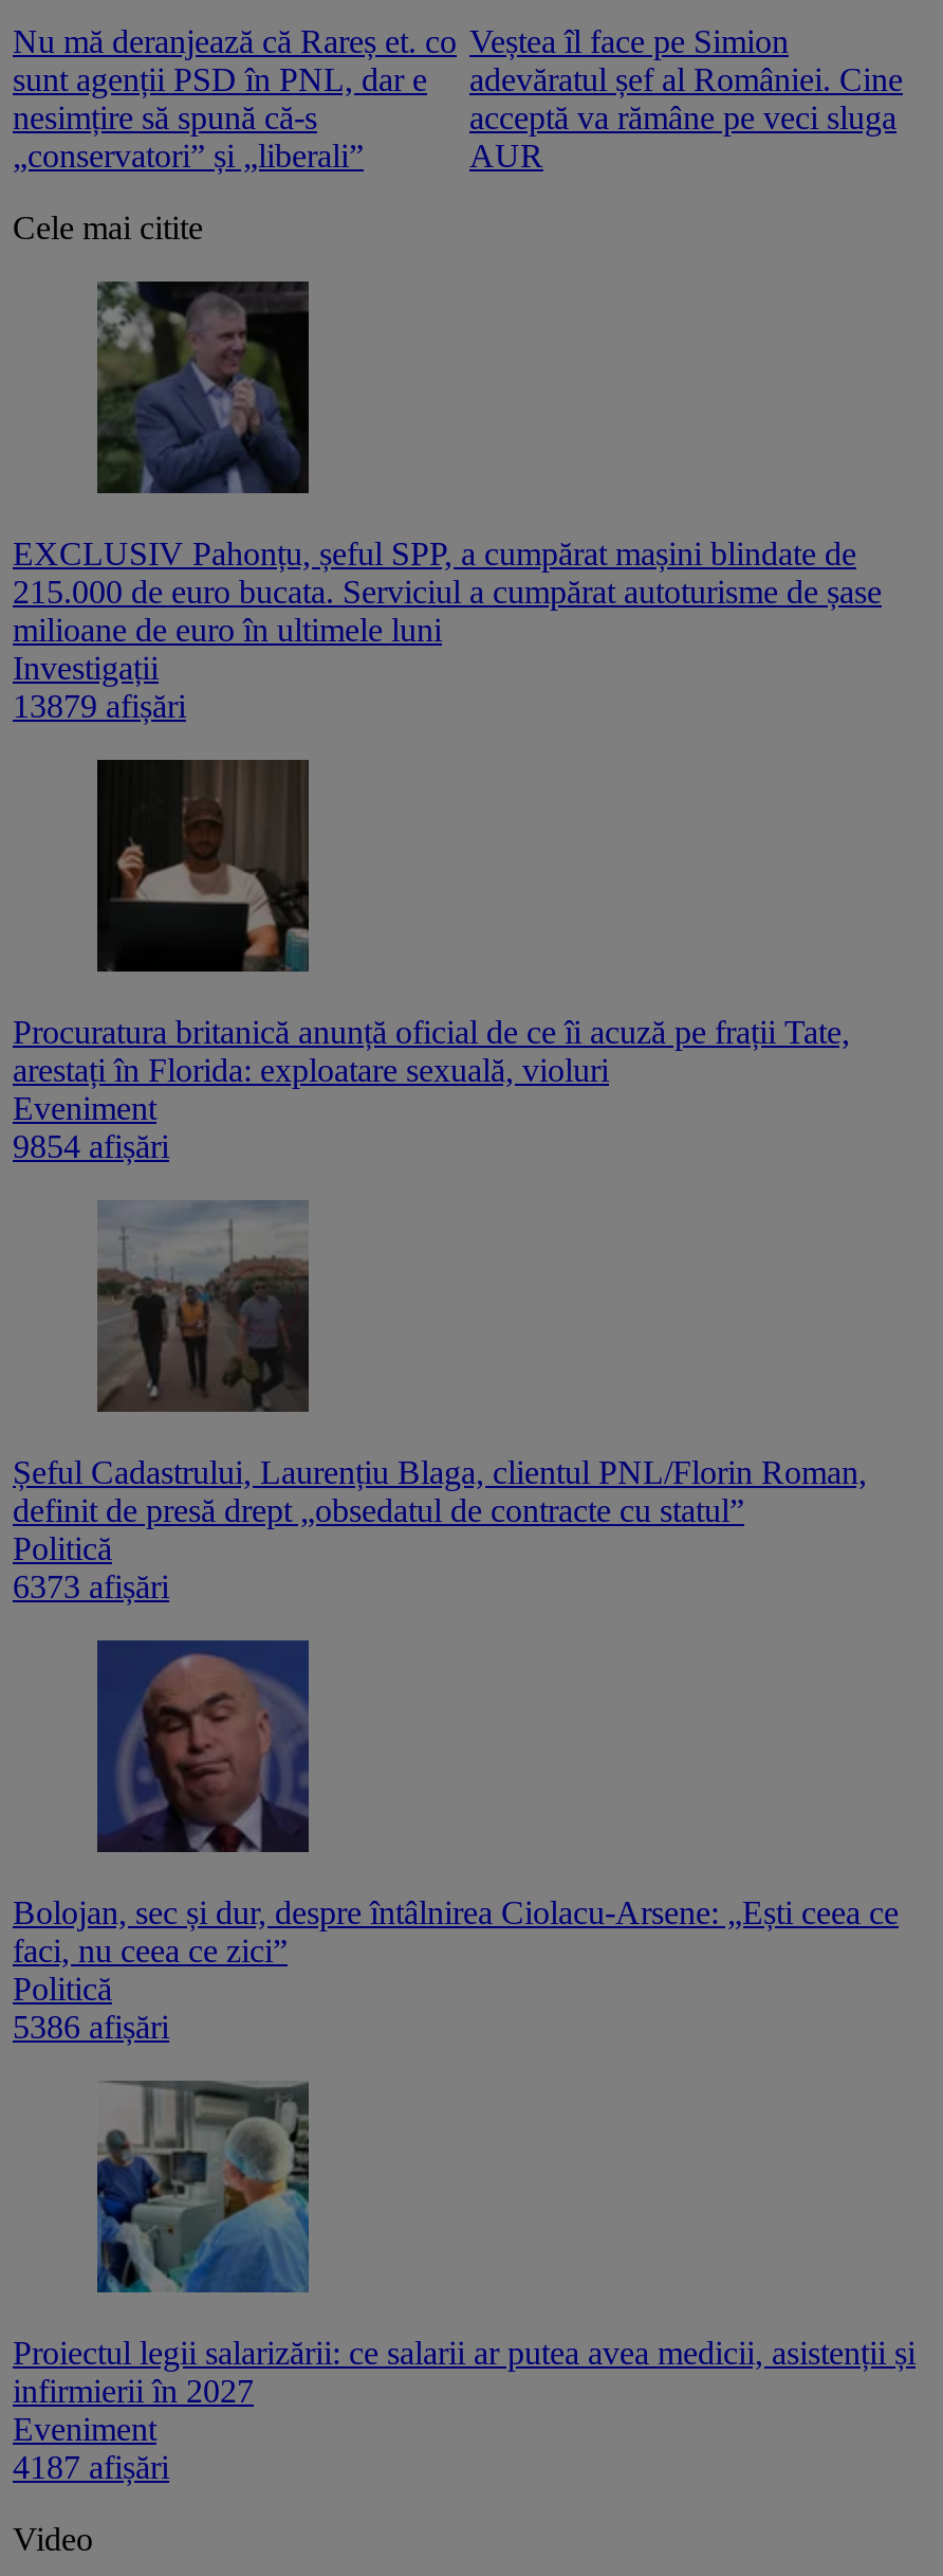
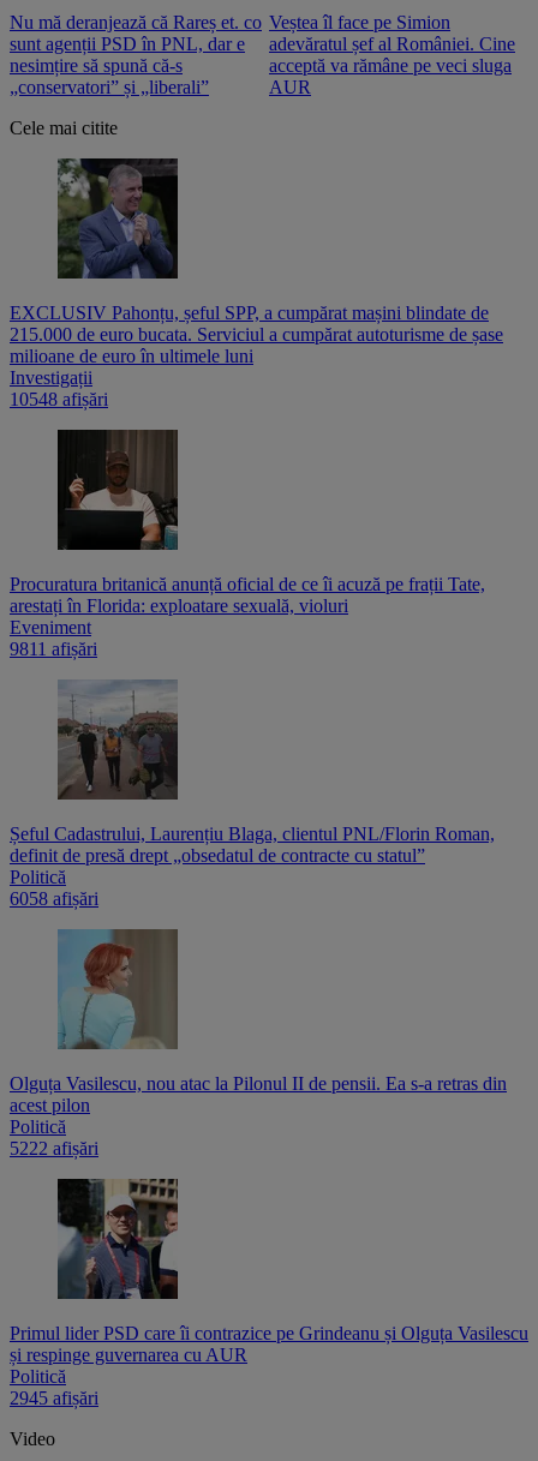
[13,687,186,723] 13879 afișări -> [10,389,108,409] 10548 afișări
[13,1128,169,1164] 9854 afișări -> [10,638,97,659] 9811 afișări
[13,1568,169,1604] 6373 afișări -> [10,888,98,908] 6058 afișări
[13,1638,899,1968] [image] | Bolojan, sec și dur, despre întâlnirea Ciolacu-Arsene: „Ești ceea ce | faci, nu ceea ce zici” -> [10,928,507,1115] [image] | Olguța Vasilescu, nou atac la Pilonul II de pensii. Ea s-a retras din | acest pilon
[13,2008,169,2044] 5386 afișări -> [10,1138,98,1158] 5222 afișări
[13,2079,916,2484] [image] | Proiectul legii salarizării: ce salarii ar putea avea medicii, asistenții și | infirmierii în 2027 | Eveniment | 4187 afișări -> [10,1178,528,1408] [image] | Primul lider PSD care îi contrazice pe Grindeanu și Olguța Vasilescu | și respinge guvernarea cu AUR | Politică | 2945 afișări

